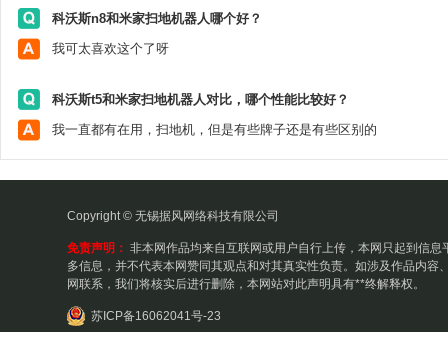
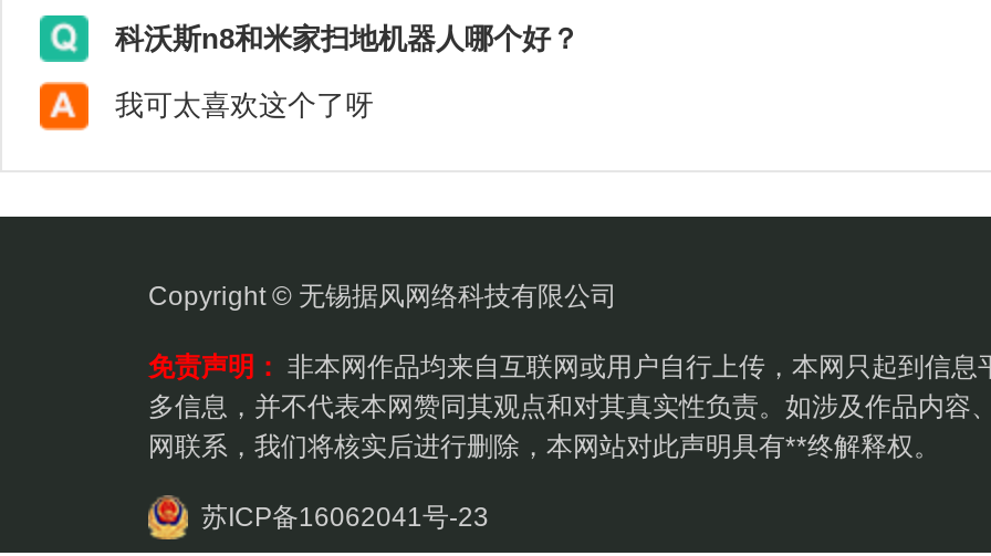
[52,92,377,137] 科沃斯t5和米家扫地机器人对比，哪个性能比较好？ | 我一直都有在用，扫地机，但是有些牌子还是有些区别的 -> none

